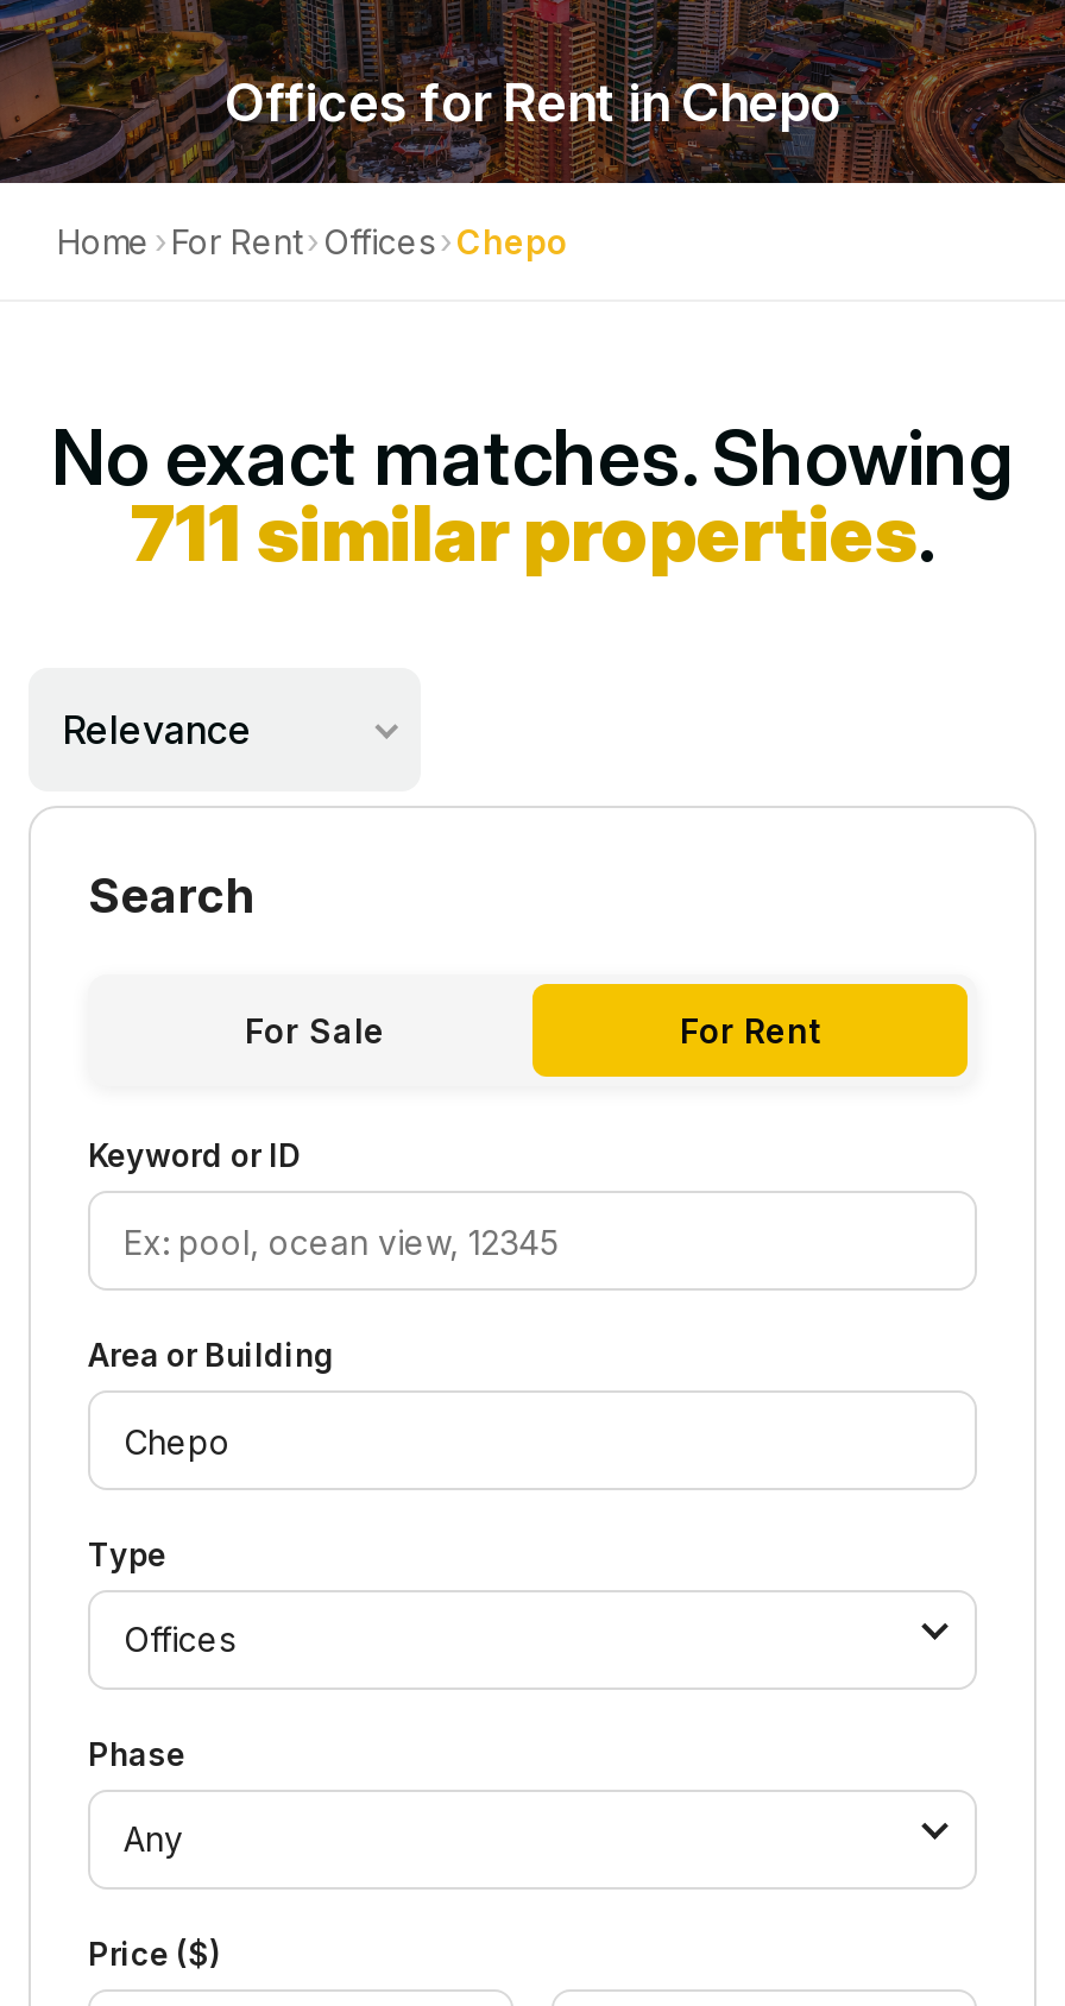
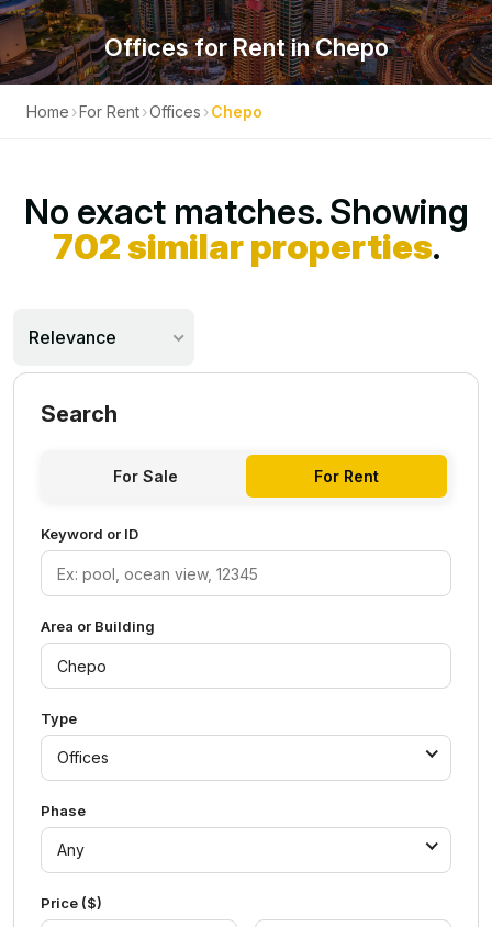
[131,487,934,580] 711 similar properties. -> [52,225,440,268] 702 similar properties.

